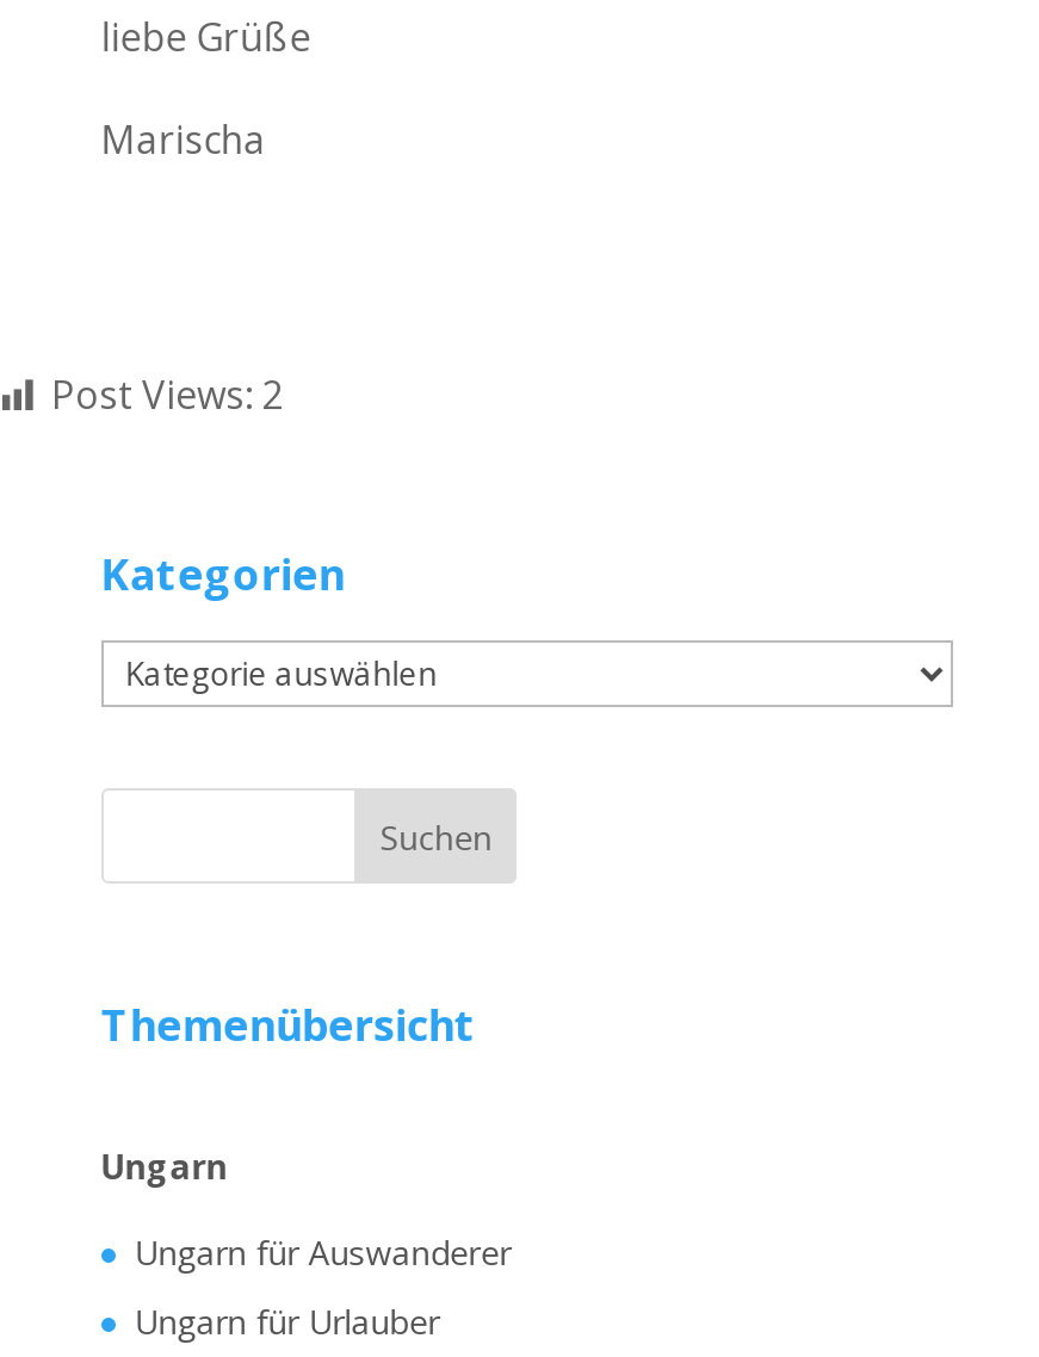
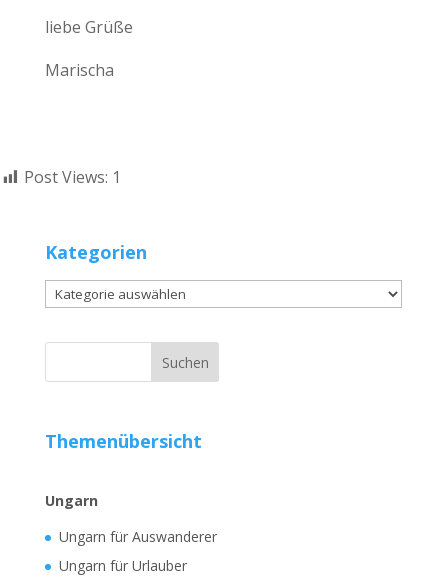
[51,368,283,421] Post Views: 2 -> [24,166,121,188] Post Views: 1

